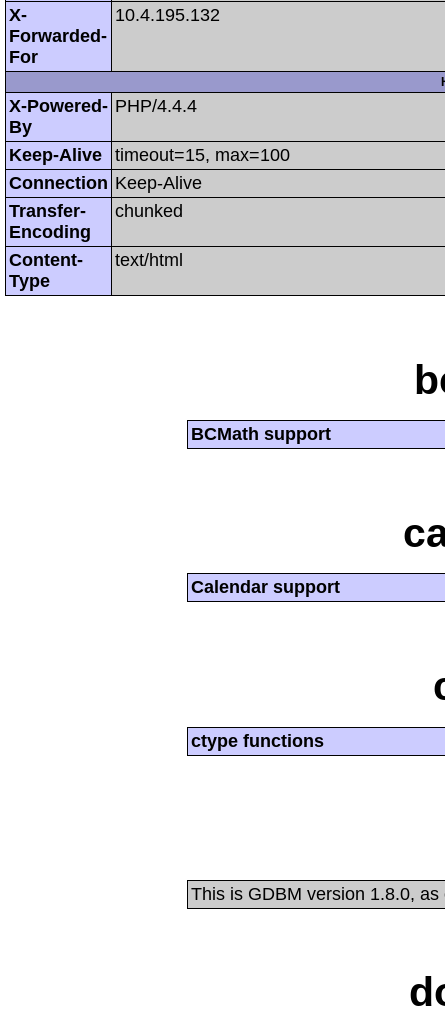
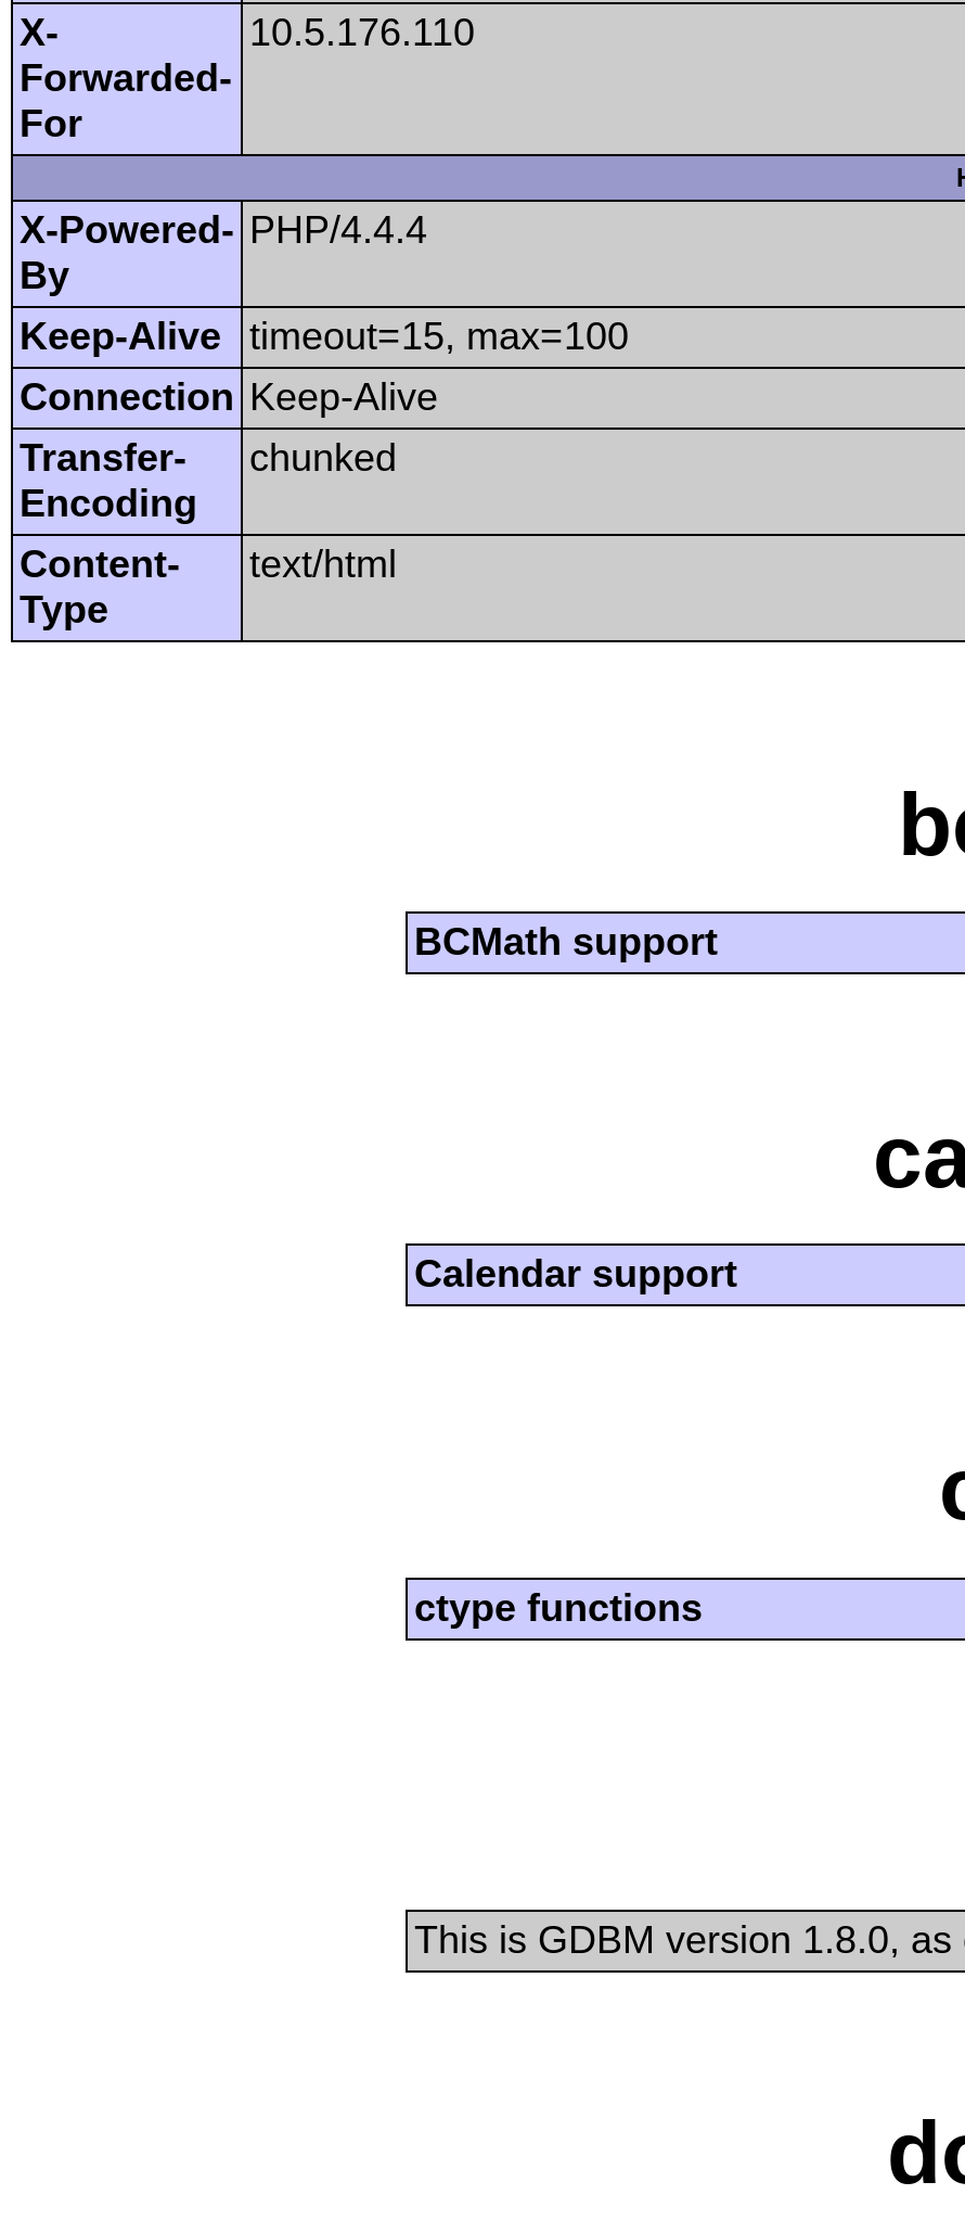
[115,5,220,25] 10.4.195.132 -> [249,11,475,54] 10.5.176.110

